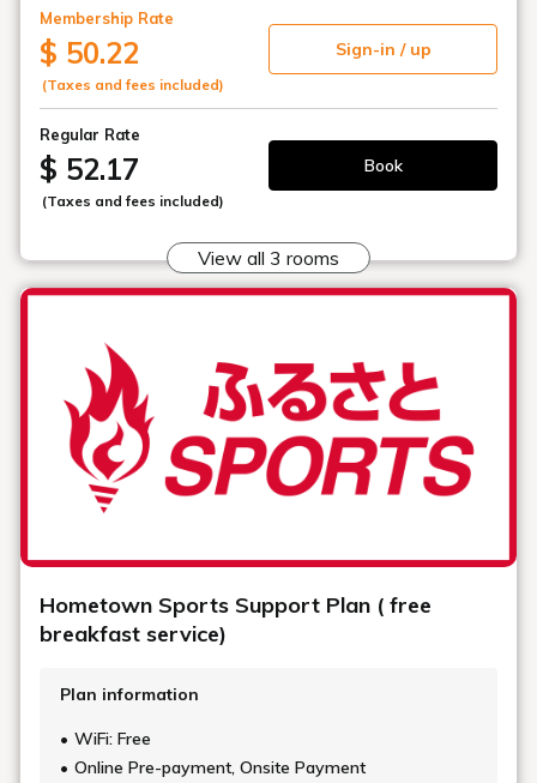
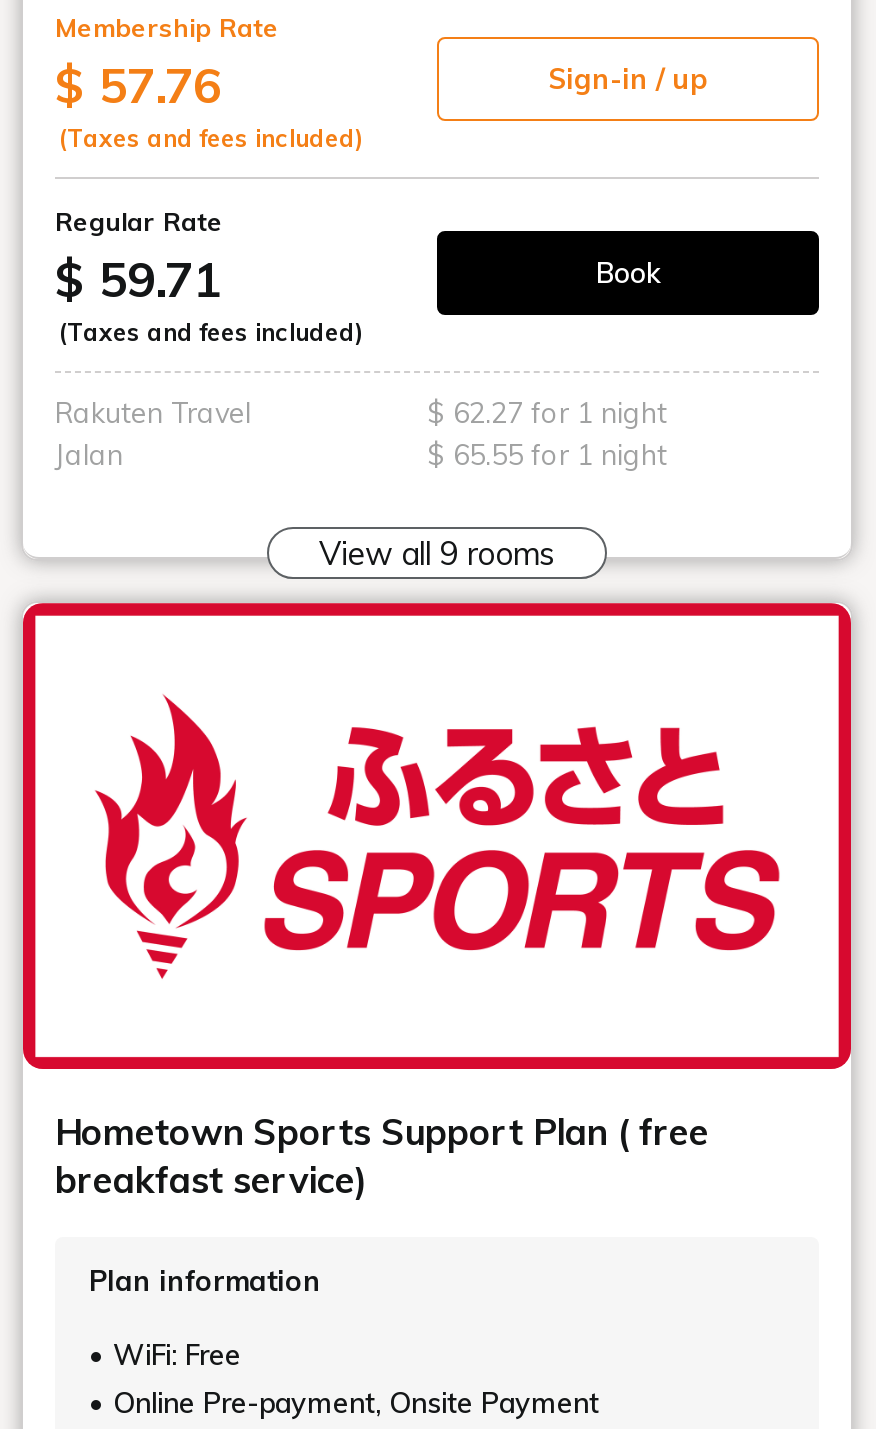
[40,35,139,71] $ 50.22 -> [55,56,221,116] $ 57.76
[40,152,139,188] $ 52.17 -> [55,250,221,310] $ 59.71
[198,246,339,270] View all 3 rooms -> [55,396,667,574] Rakuten Travel | $ 62.27 for 1 night | Jalan | $ 65.55 for 1 night | View all 9 rooms

